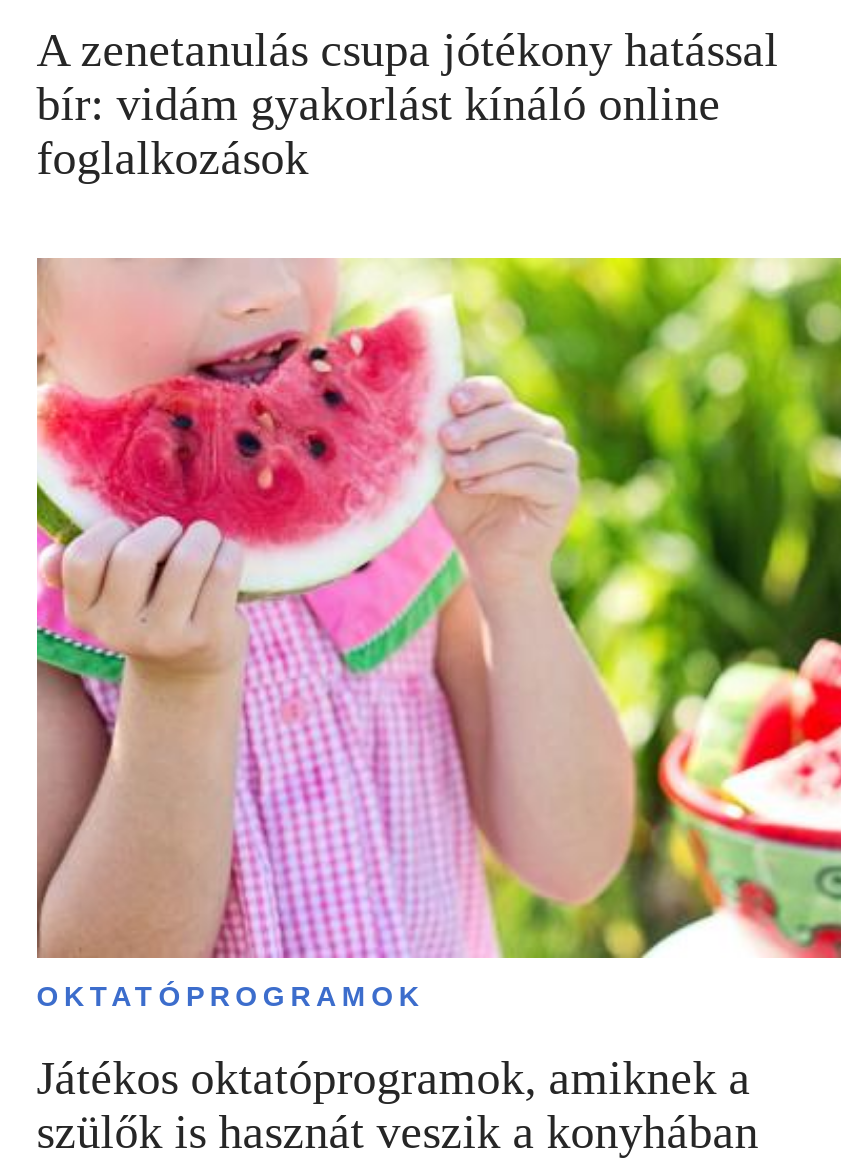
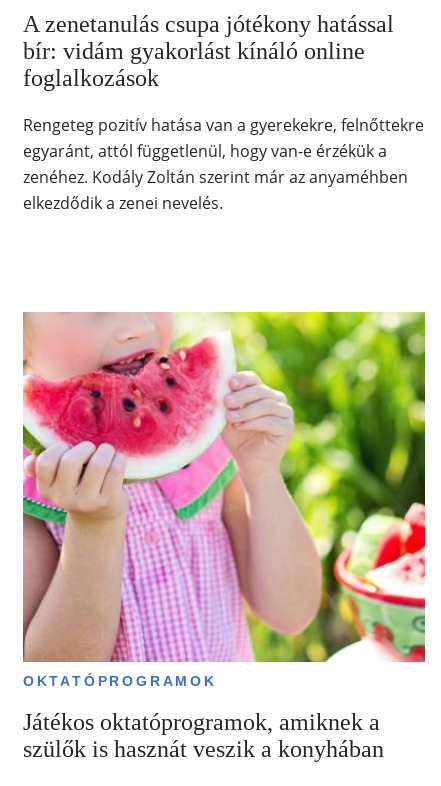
none -> [23,114,424,214] Rengeteg pozitív hatása van a gyerekekre, felnőttekre | egyaránt, attól függetlenül, hogy van-e érzékük a | zenéhez. Kodály Zoltán szerint már az anyaméhben | elkezdődik a zenei nevelés.

